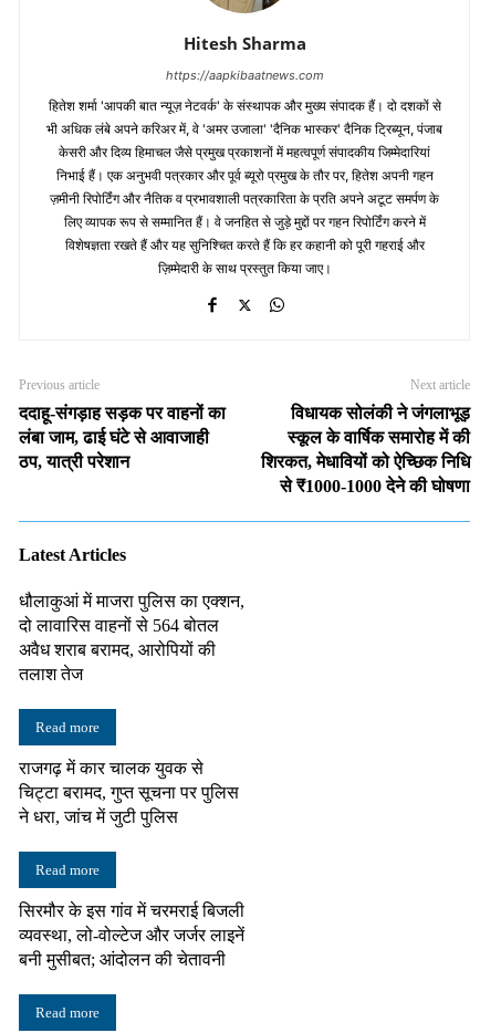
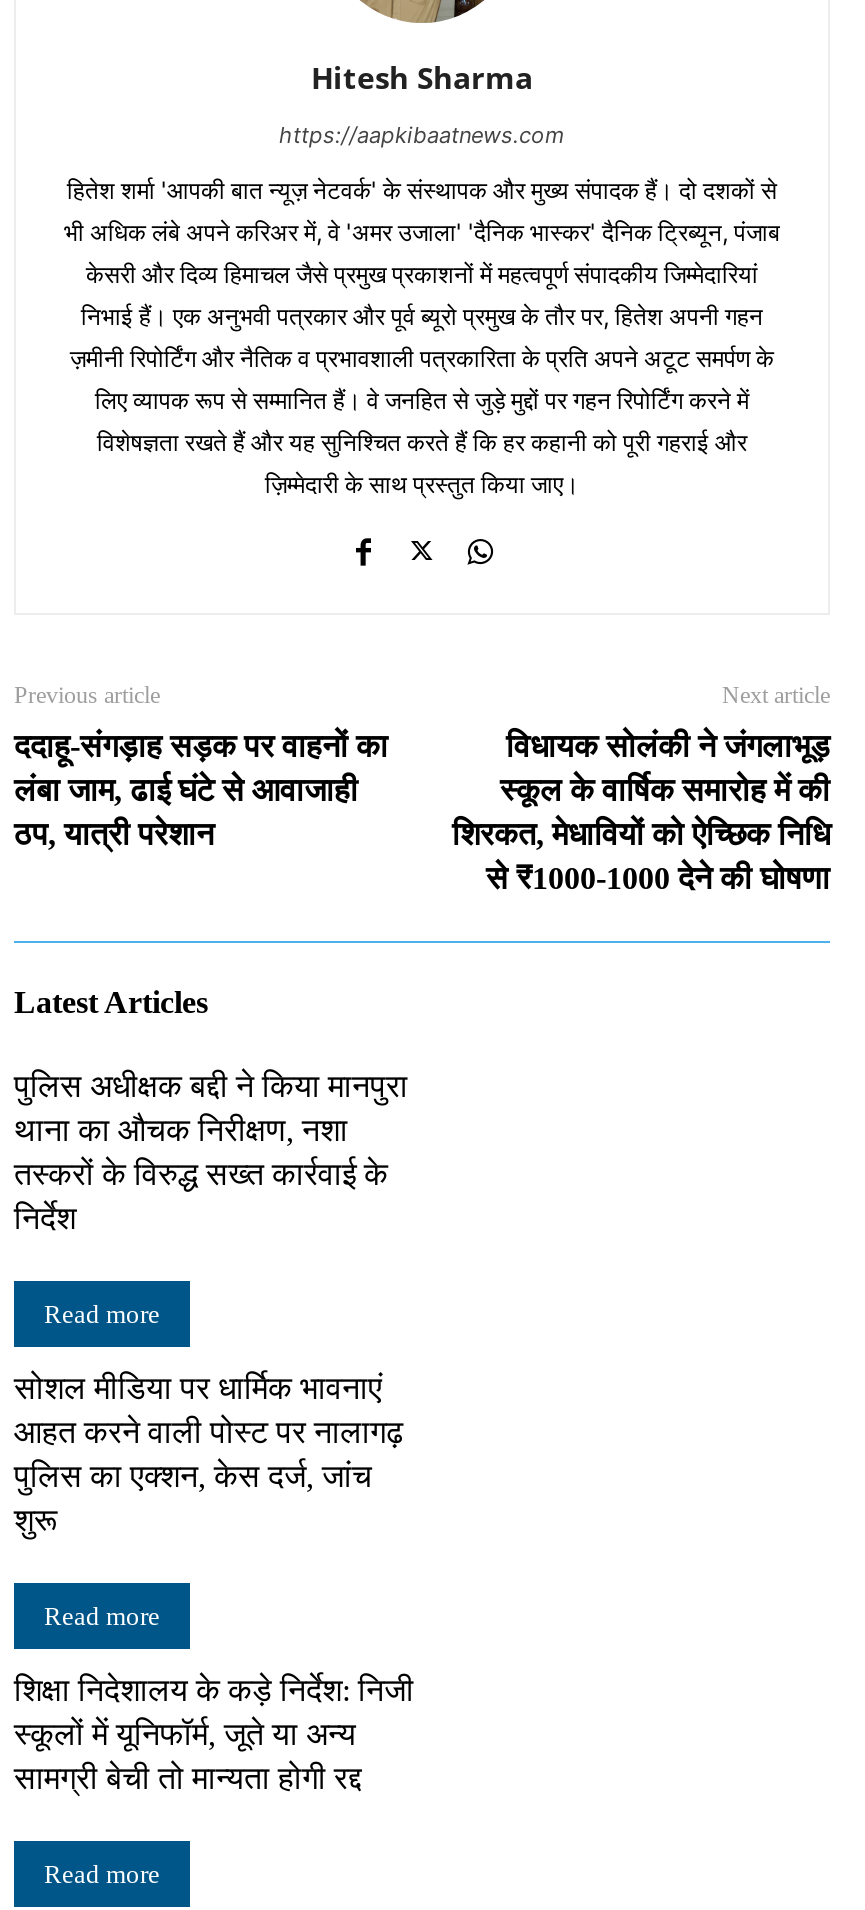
[19,592,244,684] धौलाकुआं में माजरा पुलिस का एक्शन, | दो लावारिस वाहनों से 564 बोतल | अवैध शराब बरामद, आरोपियों की | तलाश तेज -> [14,1070,408,1236] पुलिस अधीक्षक बद्दी ने किया मानपुरा | थाना का औचक निरीक्षण, नशा | तस्करों के विरुद्ध सख्त कार्रवाई के | निर्देश
[19,759,239,826] राजगढ़ में कार चालक युवक से | चिट्टा बरामद, गुप्त सूचना पर पुलिस | ने धरा, जांच में जुटी पुलिस -> [14,1372,404,1538] सोशल मीडिया पर धार्मिक भावनाएं | आहत करने वाली पोस्ट पर नालागढ़ | पुलिस का एक्शन, केस दर्ज, जांच | शुरू
[19,902,244,969] सिरमौर के इस गांव में चरमराई बिजली | व्यवस्था, लो-वोल्टेज और जर्जर लाइनें | बनी मुसीबत; आंदोलन की चेतावनी -> [14,1674,414,1796] शिक्षा निदेशालय के कड़े निर्देश: निजी | स्कूलों में यूनिफॉर्म, जूते या अन्य | सामग्री बेची तो मान्यता होगी रद्द

